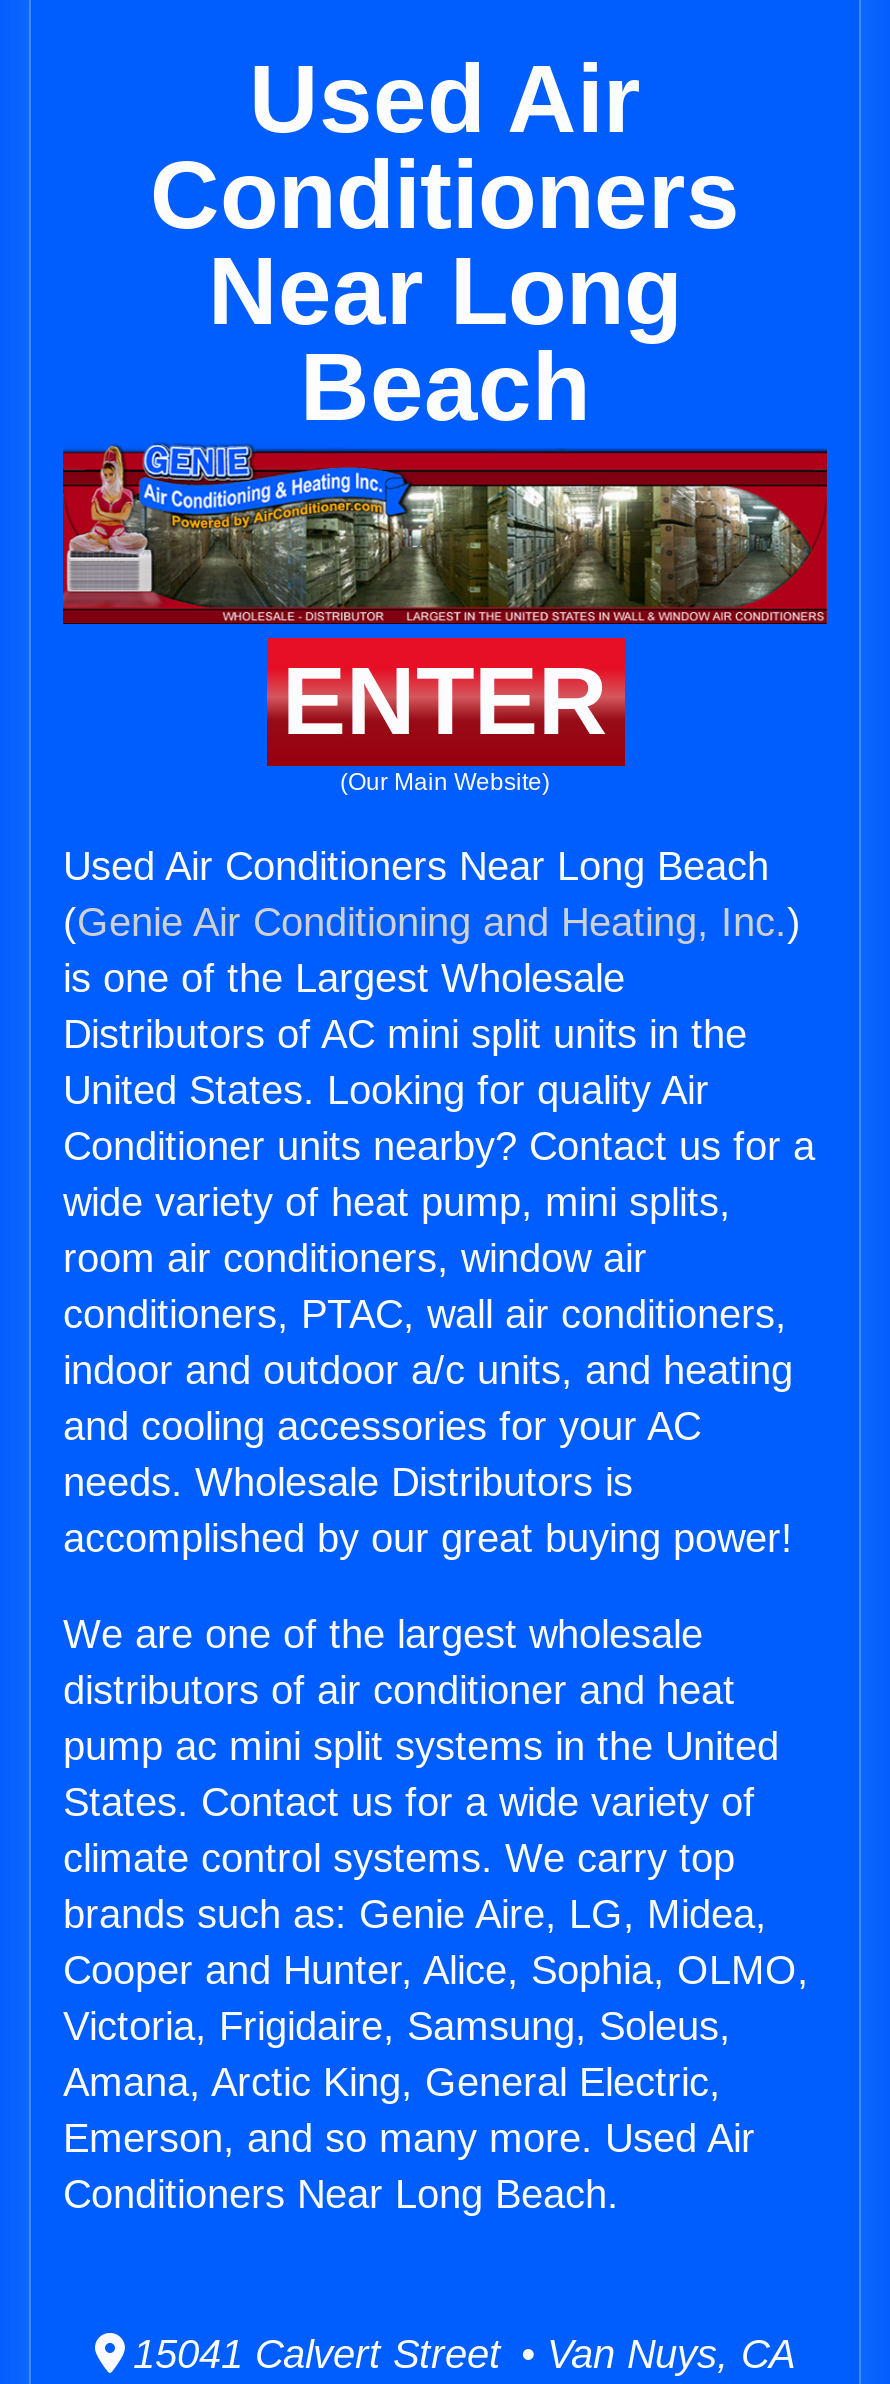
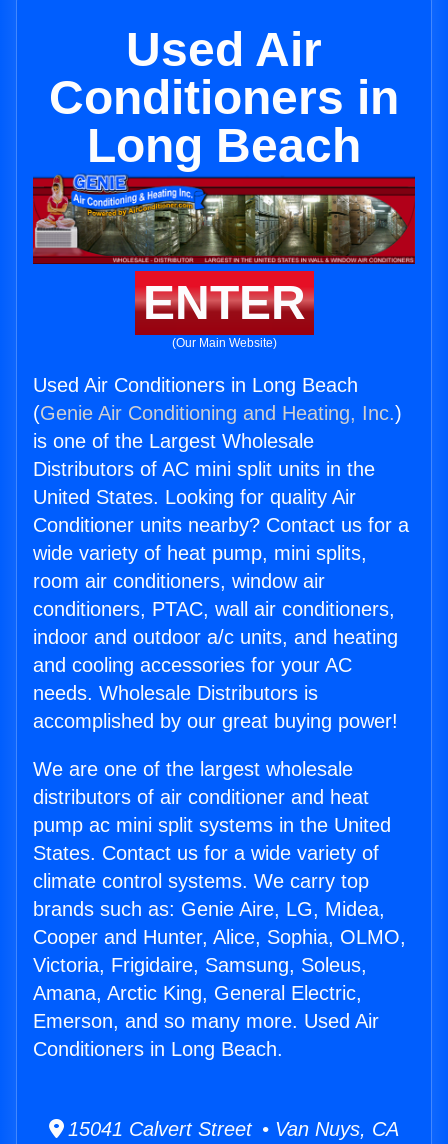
[150,142,740,440] Conditioners | Near Long | Beach -> [49,71,399,172] Conditioners in | Long Beach
[63,844,769,888] Used Air Conditioners Near Long Beach -> [33,374,358,396] Used Air Conditioners in Long Beach
[63,2172,619,2216] Conditioners Near Long Beach. -> [33,1038,283,1060] Conditioners in Long Beach.

